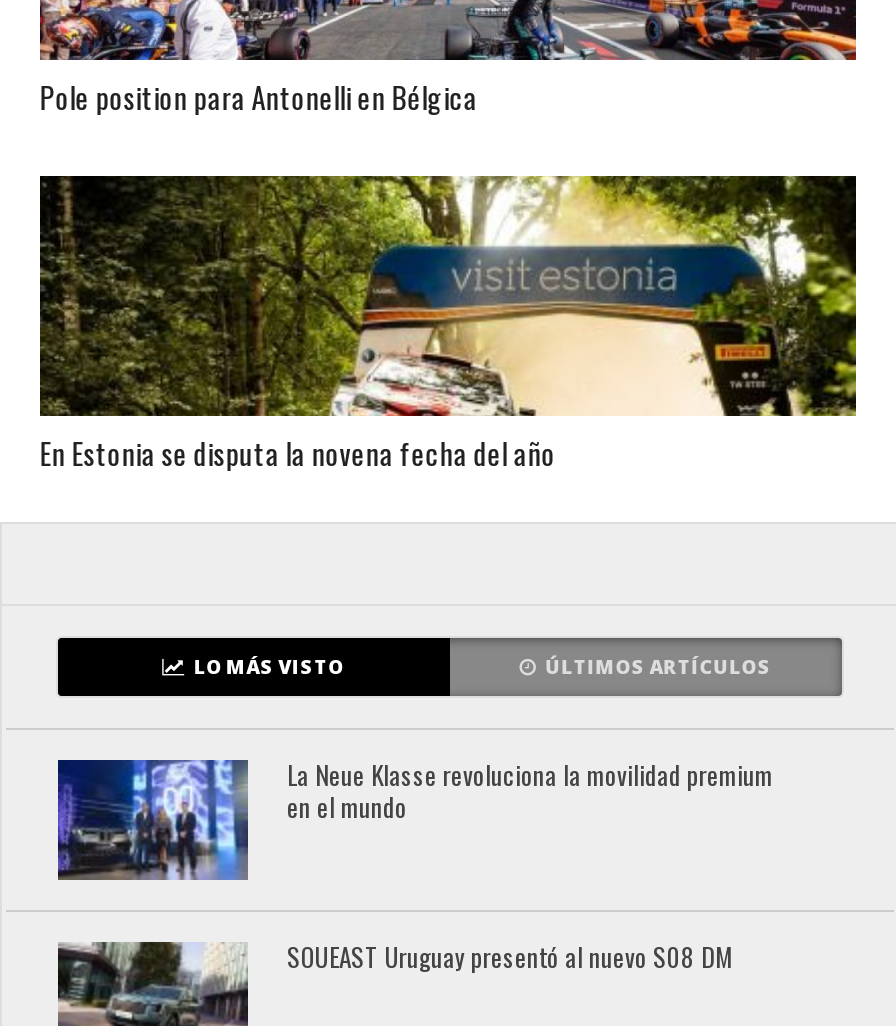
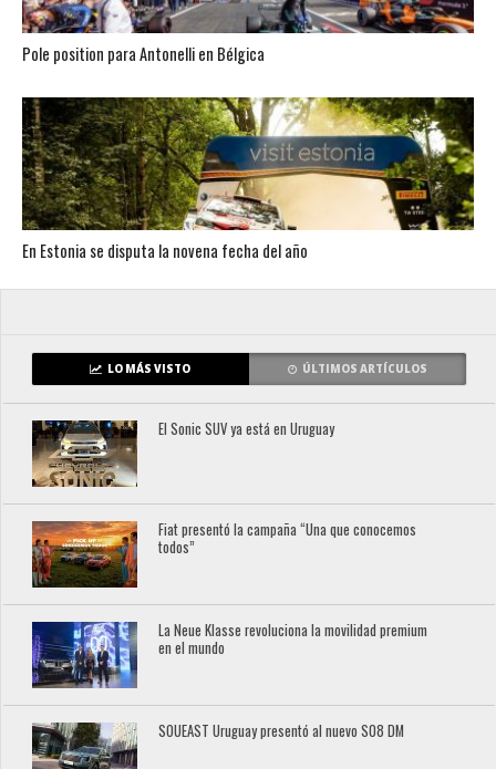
none -> [31,419,335,488] [image] | El Sonic SUV ya está en Uruguay
none -> [31,519,417,589] [image] | Fiat presentó la campaña “Una que conocemos | todos”

